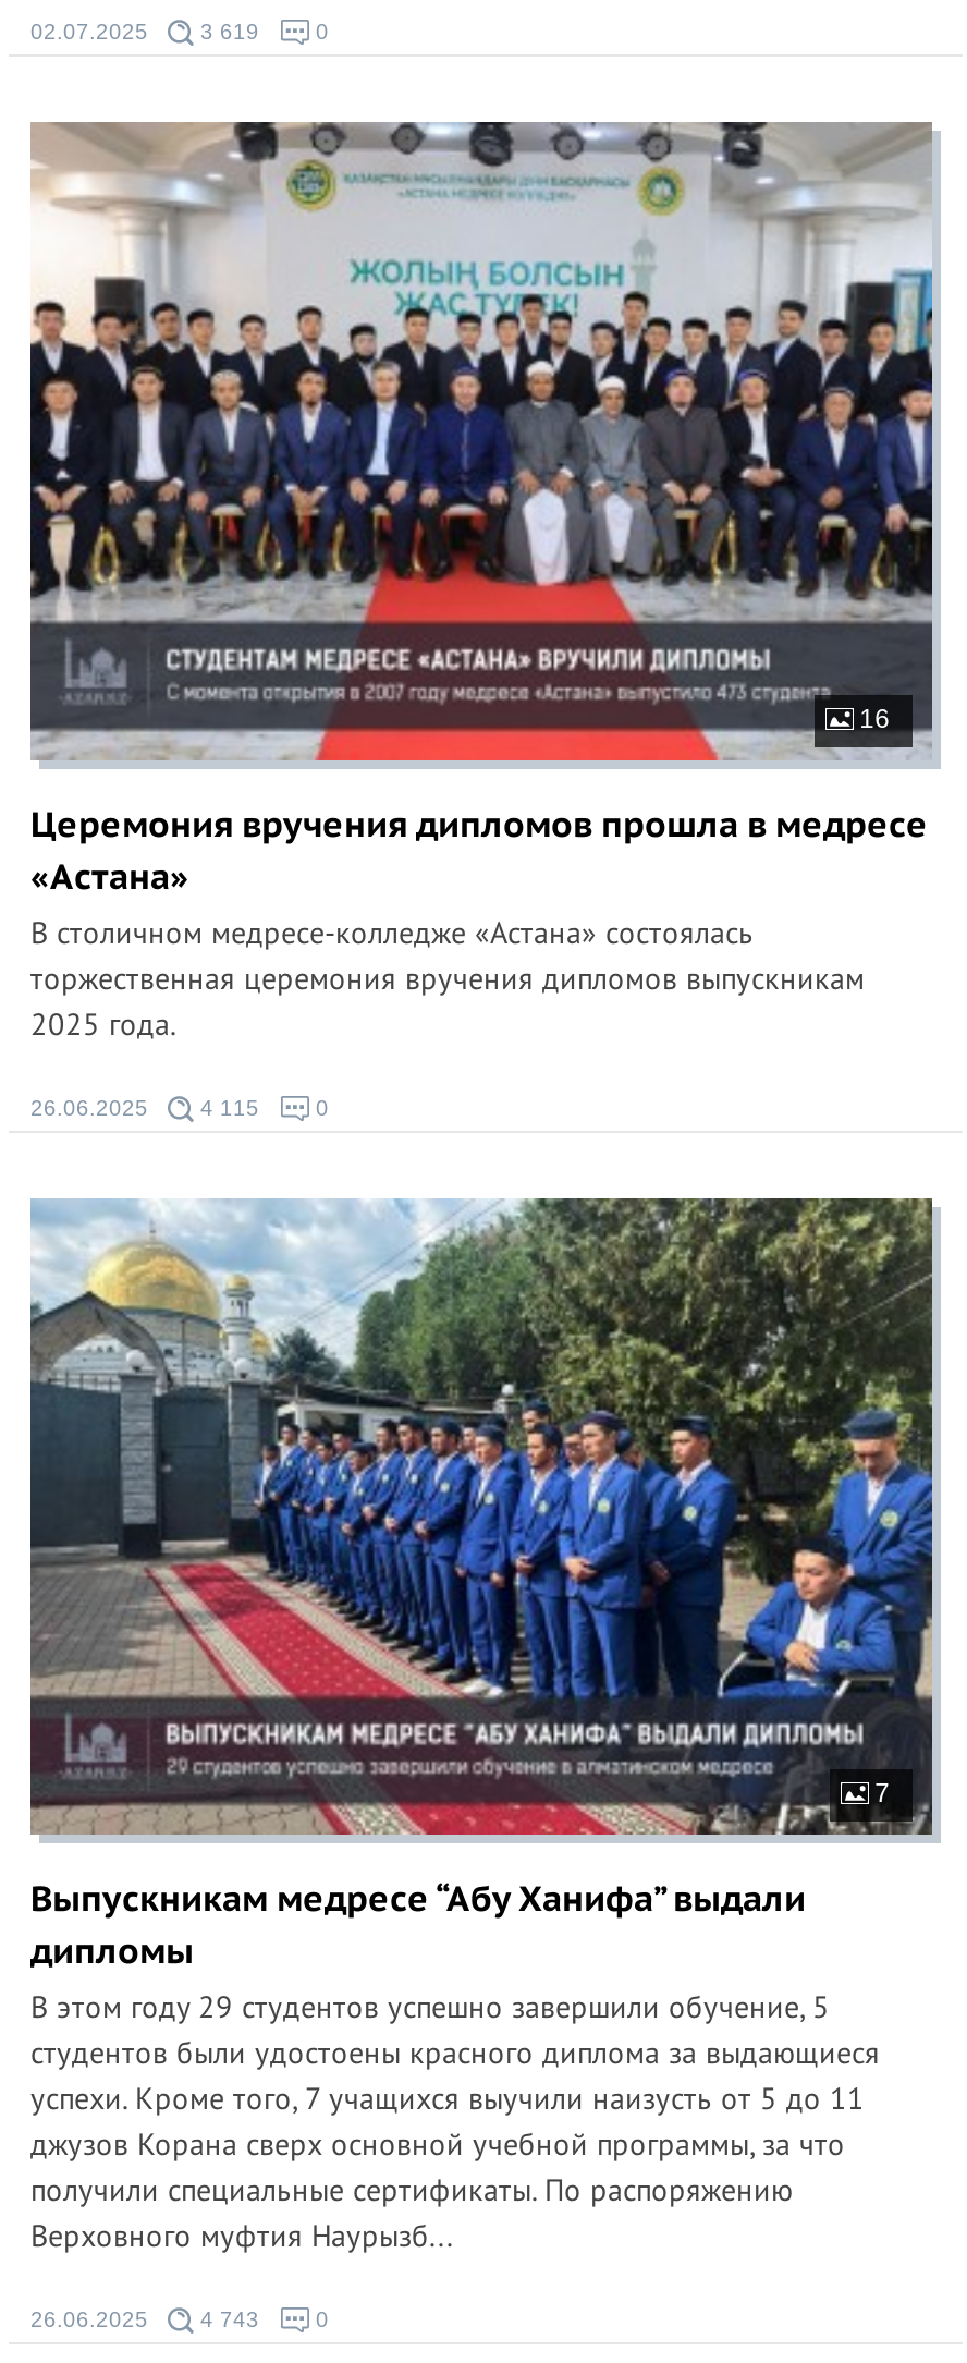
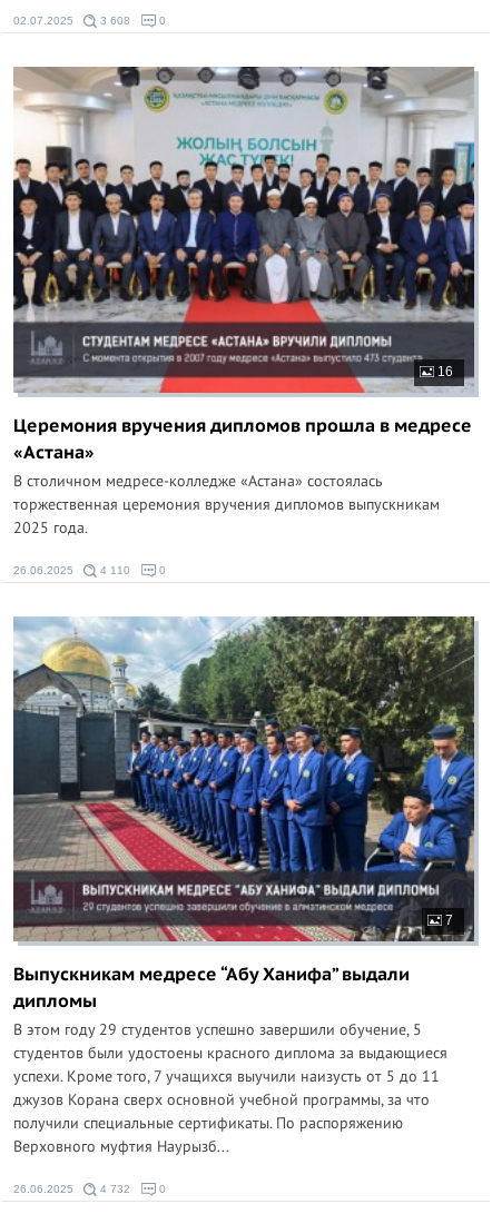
[30,20,259,44] 02.07.2025 3 619 -> [13,15,130,27] 02.07.2025 3 608
[30,1096,259,1120] 26.06.2025 4 115 -> [13,564,130,576] 26.06.2025 4 110
[30,2308,259,2332] 26.06.2025 4 743 -> [13,1183,130,1195] 26.06.2025 4 732

